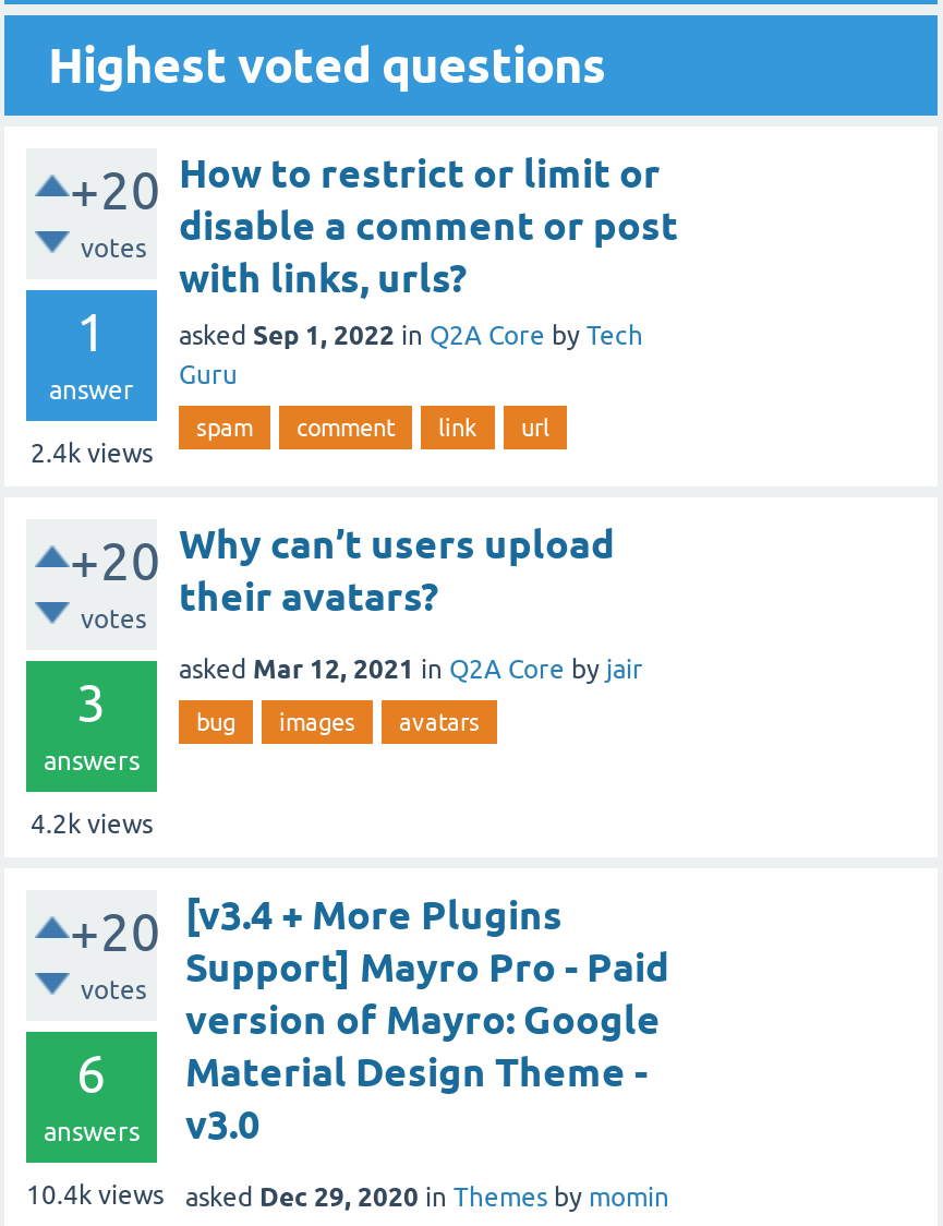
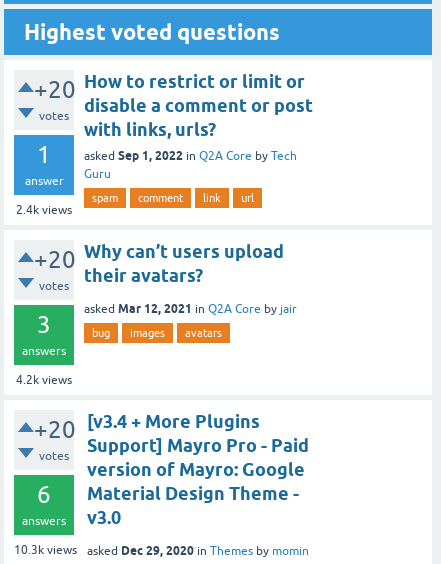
[26,1180,669,1213] 10.4k views asked Dec 29, 2020 in Themes by momin -> [14,543,309,558] 10.3k views asked Dec 29, 2020 in Themes by momin

